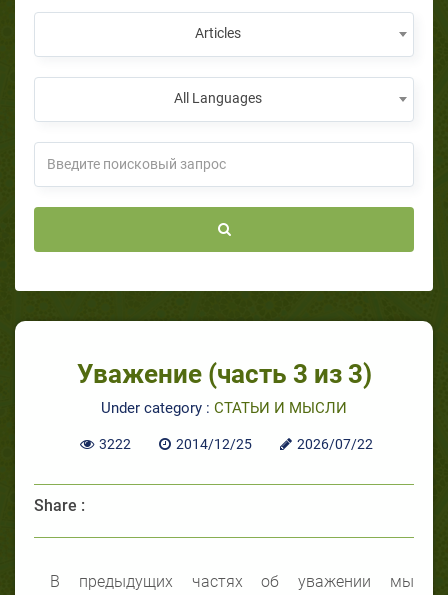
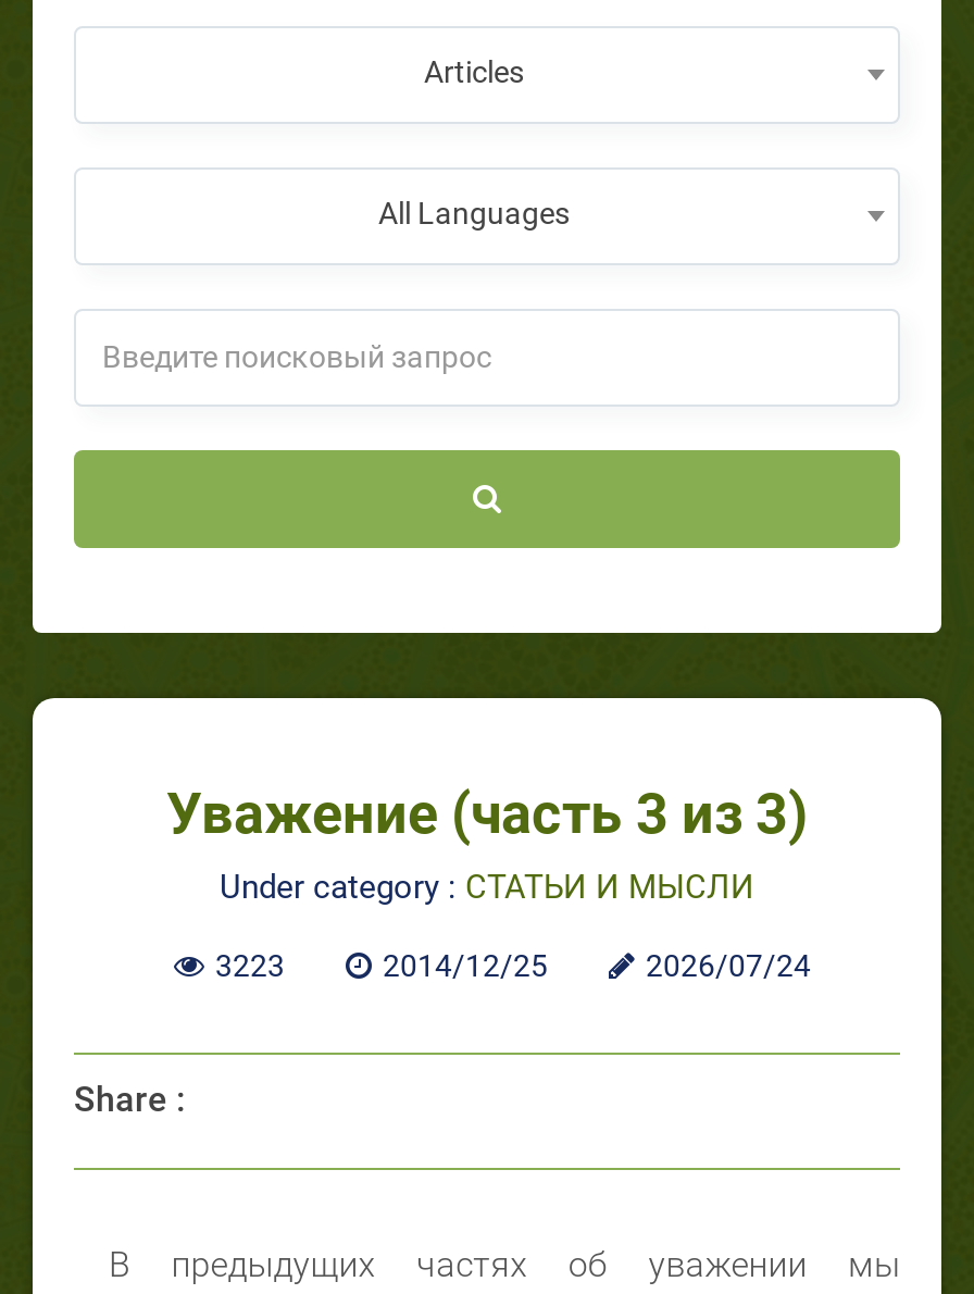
[99,436,131,452] 3222 -> [215,948,285,982] 3223
[297,436,373,452] 2026/07/22 -> [646,948,811,982] 2026/07/24

